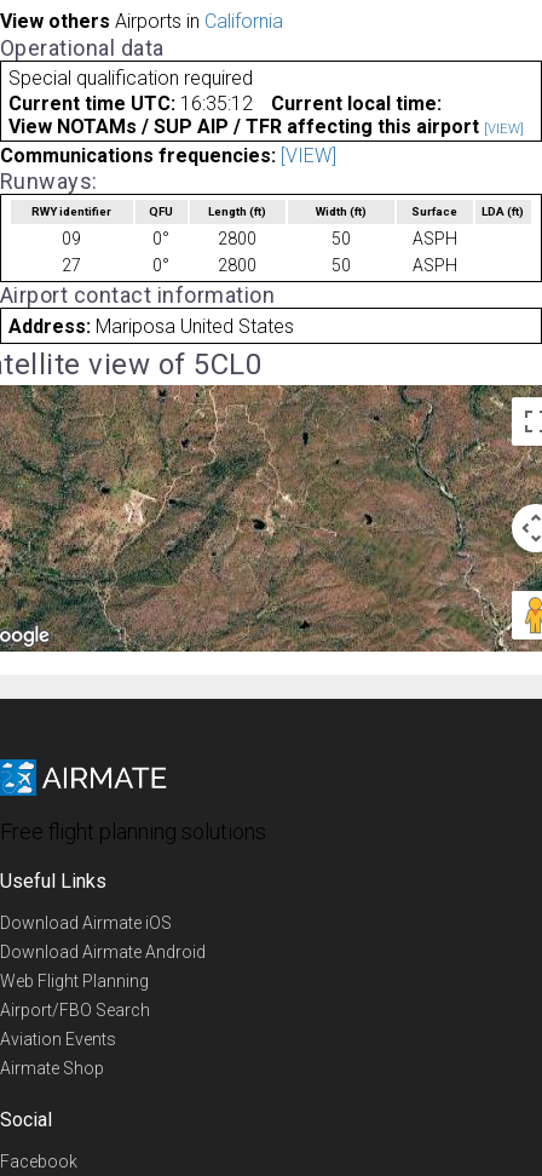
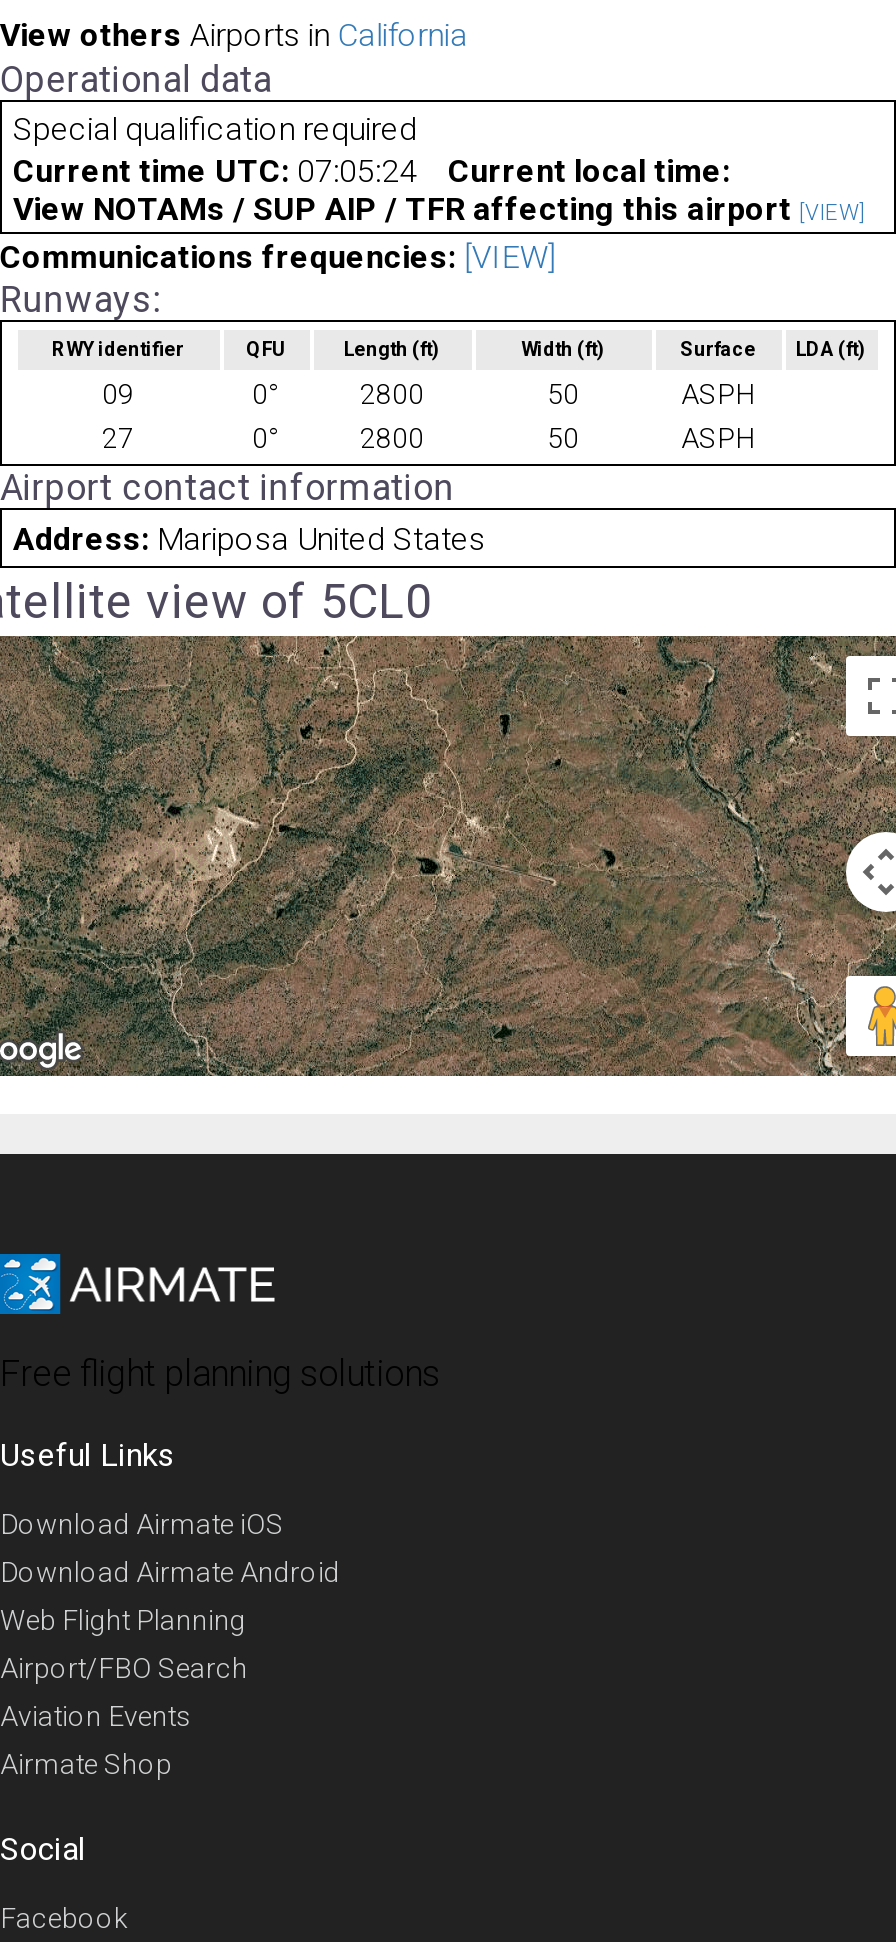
[8,93,252,116] Current time UTC: 16:35:12 -> [13,153,417,191] Current time UTC: 07:05:24

